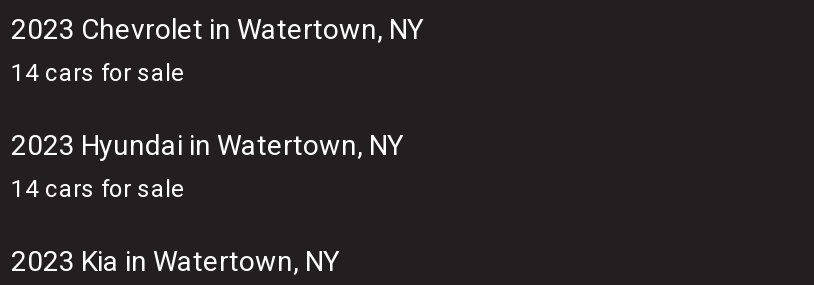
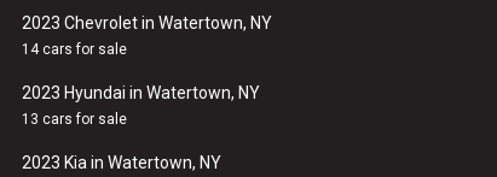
[11,175,185,203] 14 cars for sale -> [22,111,127,128] 13 cars for sale

